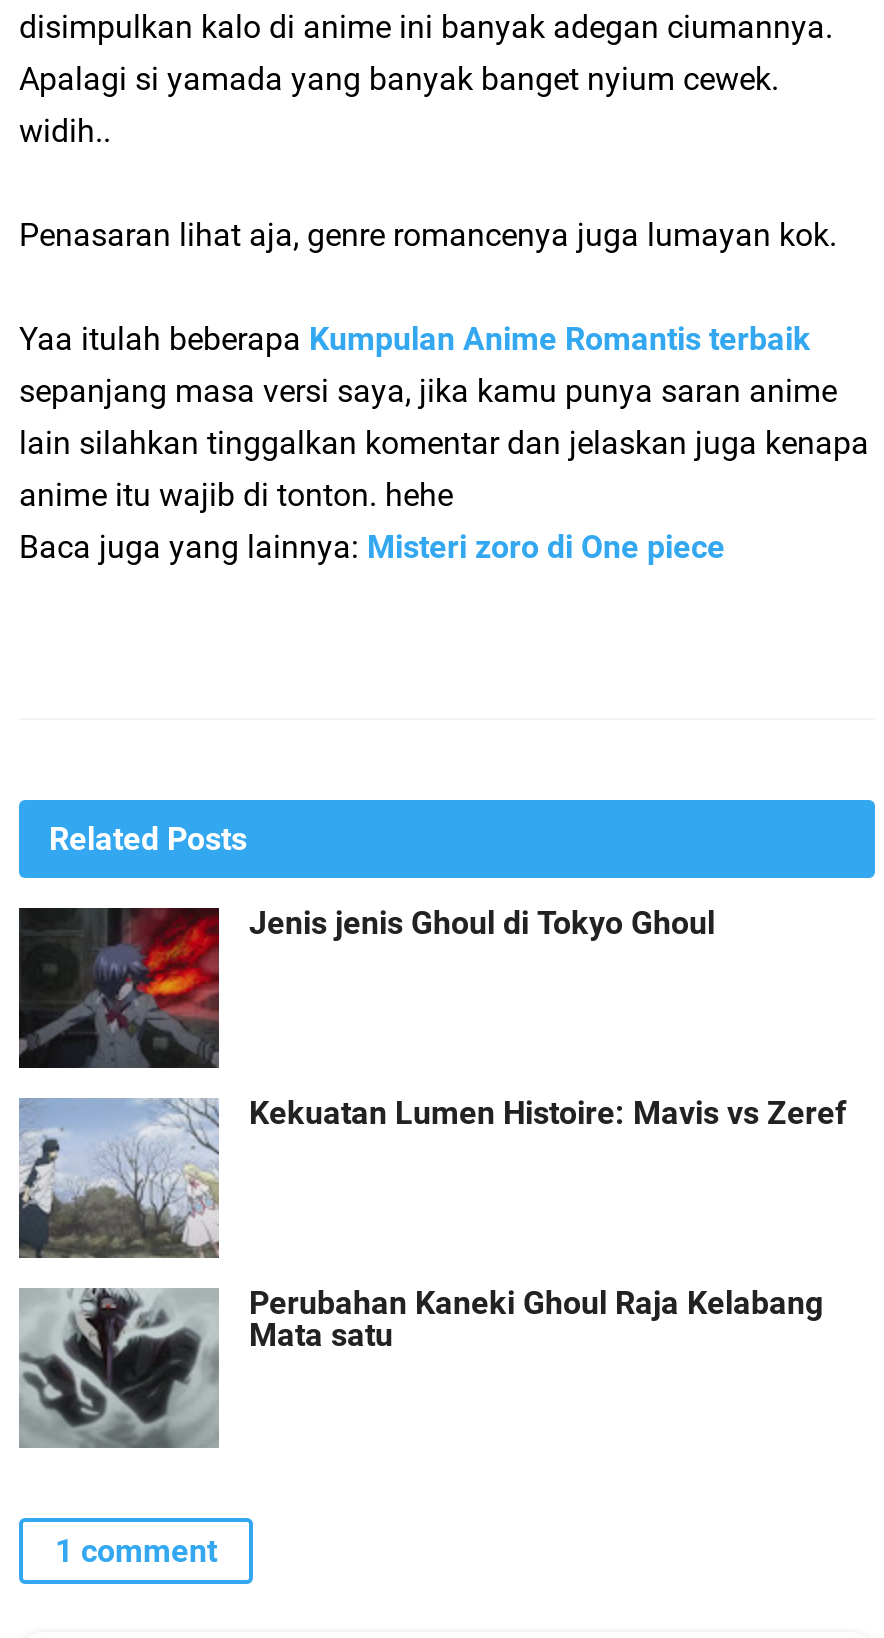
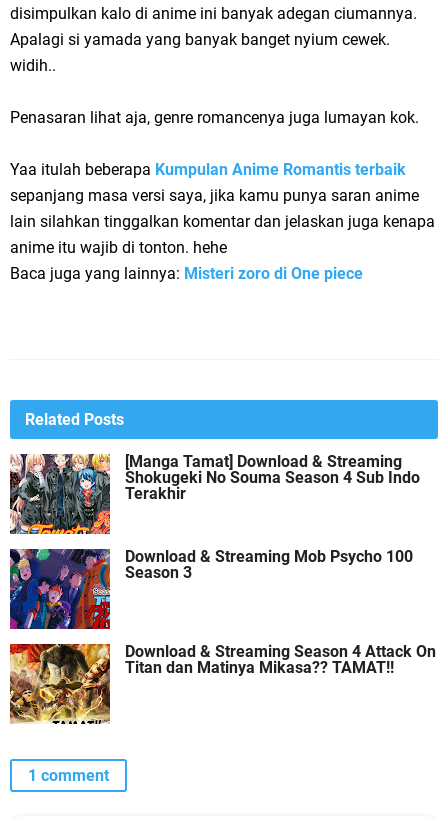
[17,904,715,1070] [image] | Jenis jenis Ghoul di Tokyo Ghoul -> [9,452,420,535] [image] | [Manga Tamat] Download & Streaming | Shokugeki No Souma Season 4 Sub Indo | Terakhir
[19,1094,847,1260] [image] | Kekuatan Lumen Histoire: Mavis vs Zeref -> [9,547,413,630] [image] | Download & Streaming Mob Psycho 100 | Season 3
[19,1284,823,1450] [image] | Perubahan Kaneki Ghoul Raja Kelabang | Mata satu -> [9,642,436,725] [image] | Download & Streaming Season 4 Attack On | Titan dan Matinya Mikasa?? TAMAT!!

